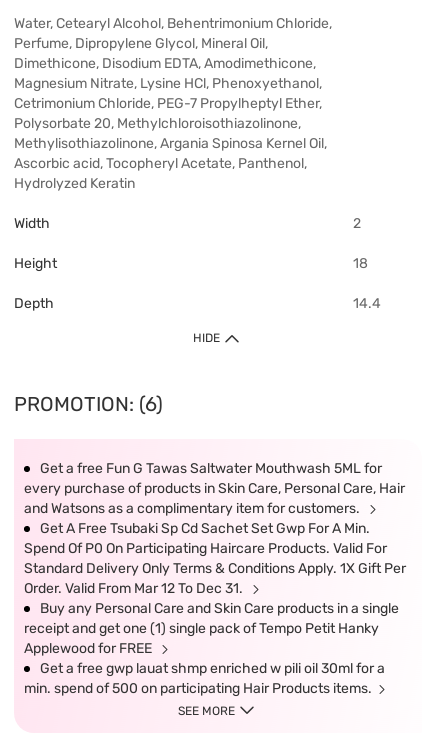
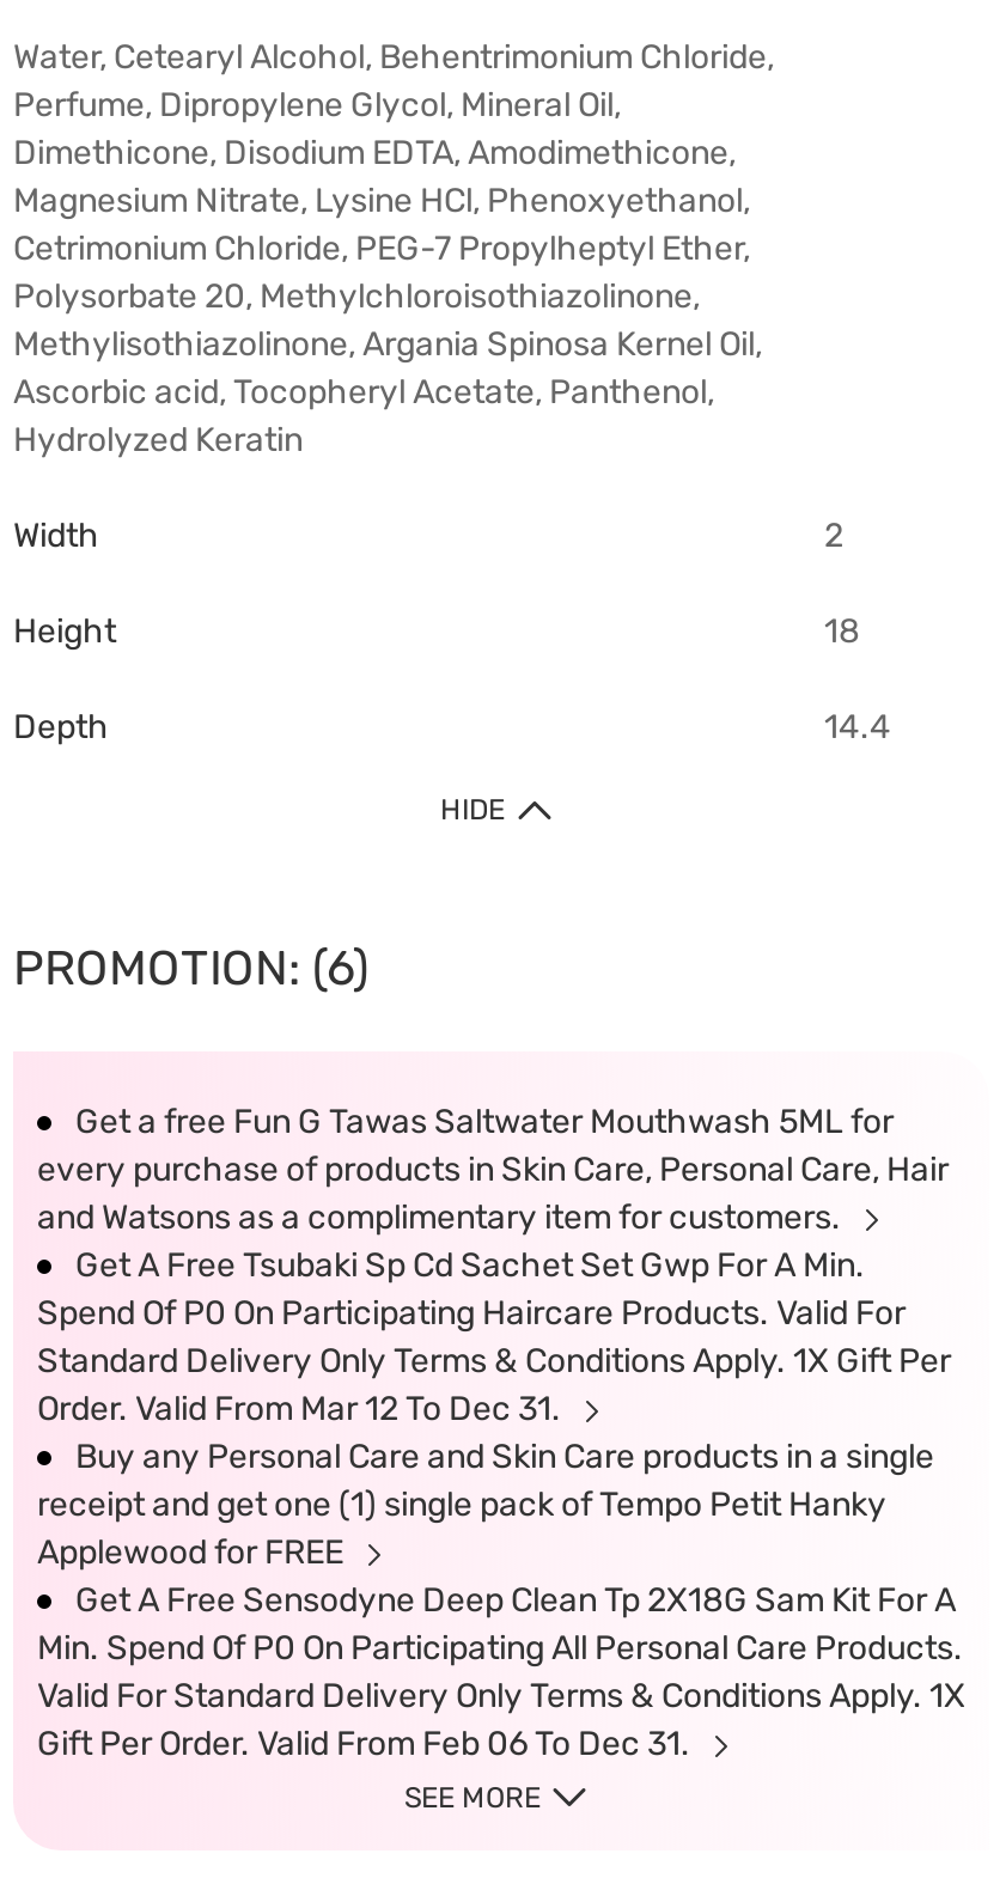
[24,660,385,697] Get a free gwp lauat shmp enriched w pili oil 30ml for a | min. spend of 500 on participating Hair Products items. -> [37,1580,965,1764] Get A Free Sensodyne Deep Clean Tp 2X18G Sam Kit For A | Min. Spend Of P0 On Participating All Personal Care Products. | Valid For Standard Delivery Only Terms & Conditions Apply. 1X | Gift Per Order. Valid From Feb 06 To Dec 31.

